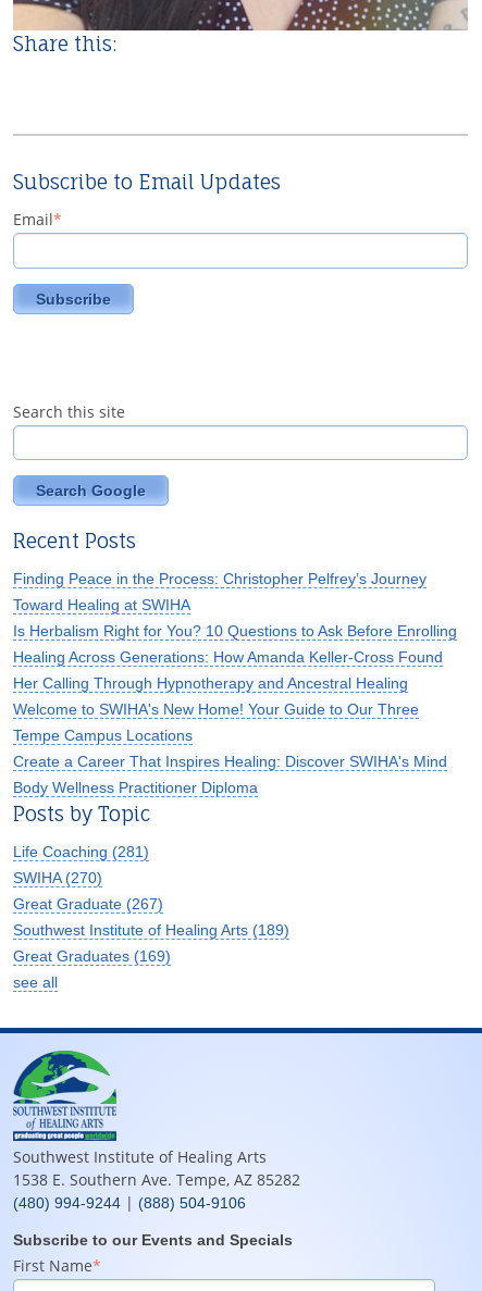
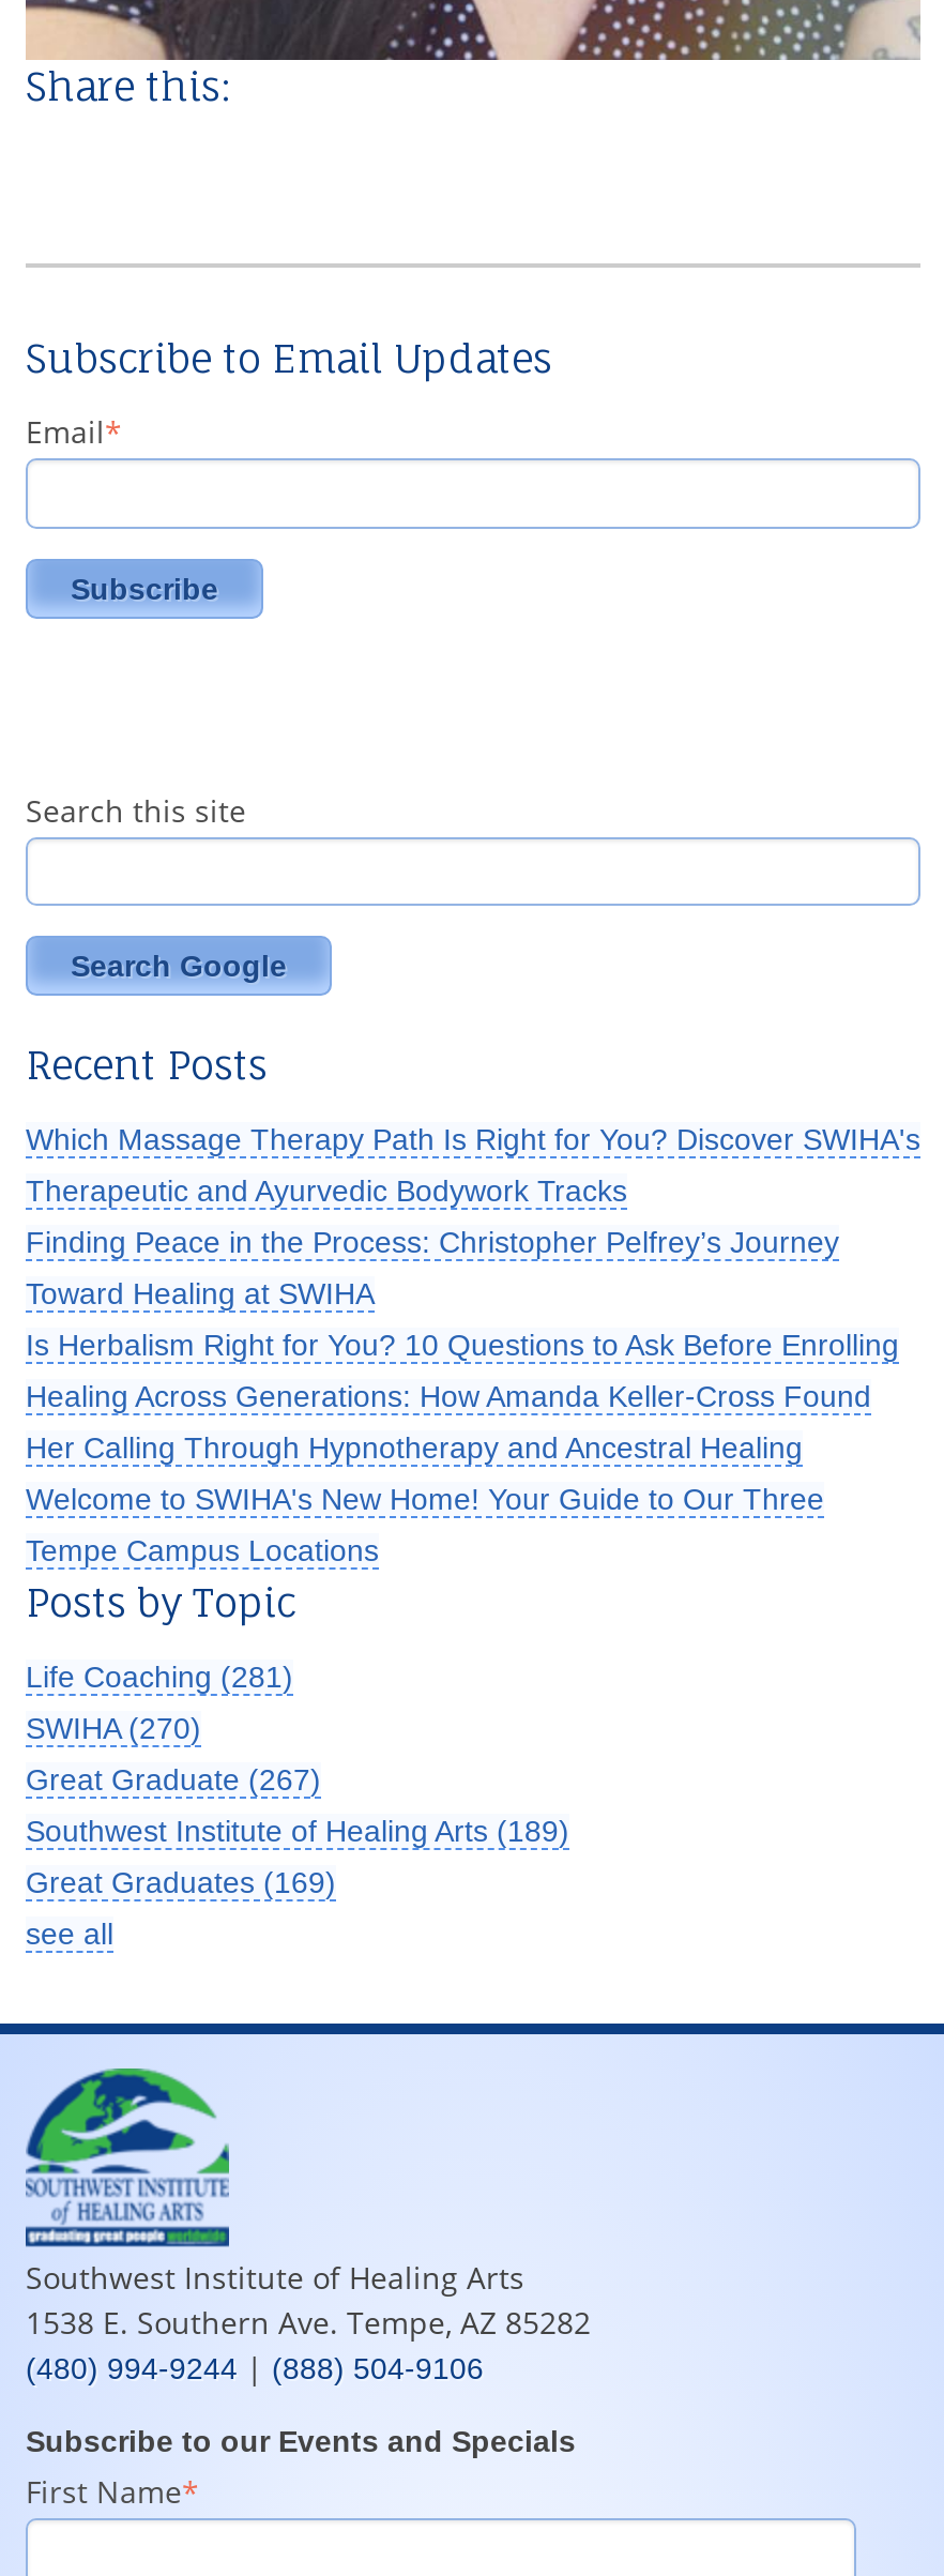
none -> [26,1122,920,1208] Which Massage Therapy Path Is Right for You? Discover SWIHA's | Therapeutic and Ayurvedic Bodywork Tracks
moved [13,570,457,744] -> [26,1225,899,1568]: Finding Peace in the Process: Christopher Pelfrey’s Journey | Toward Healing at SWIHA | Is Herbalism Right for You? 10 Questions to Ask Before Enrolling | Healing Across Generations: How Amanda Keller-Cross Found | Her Calling Through Hypnotherapy and Ancestral Healing | Welcome to SWIHA's New Home! Your Guide to Our Three | Tempe Campus Locations
[13,753,447,796] Create a Career That Inspires Healing: Discover SWIHA's Mind | Body Wellness Practitioner Diploma -> none

